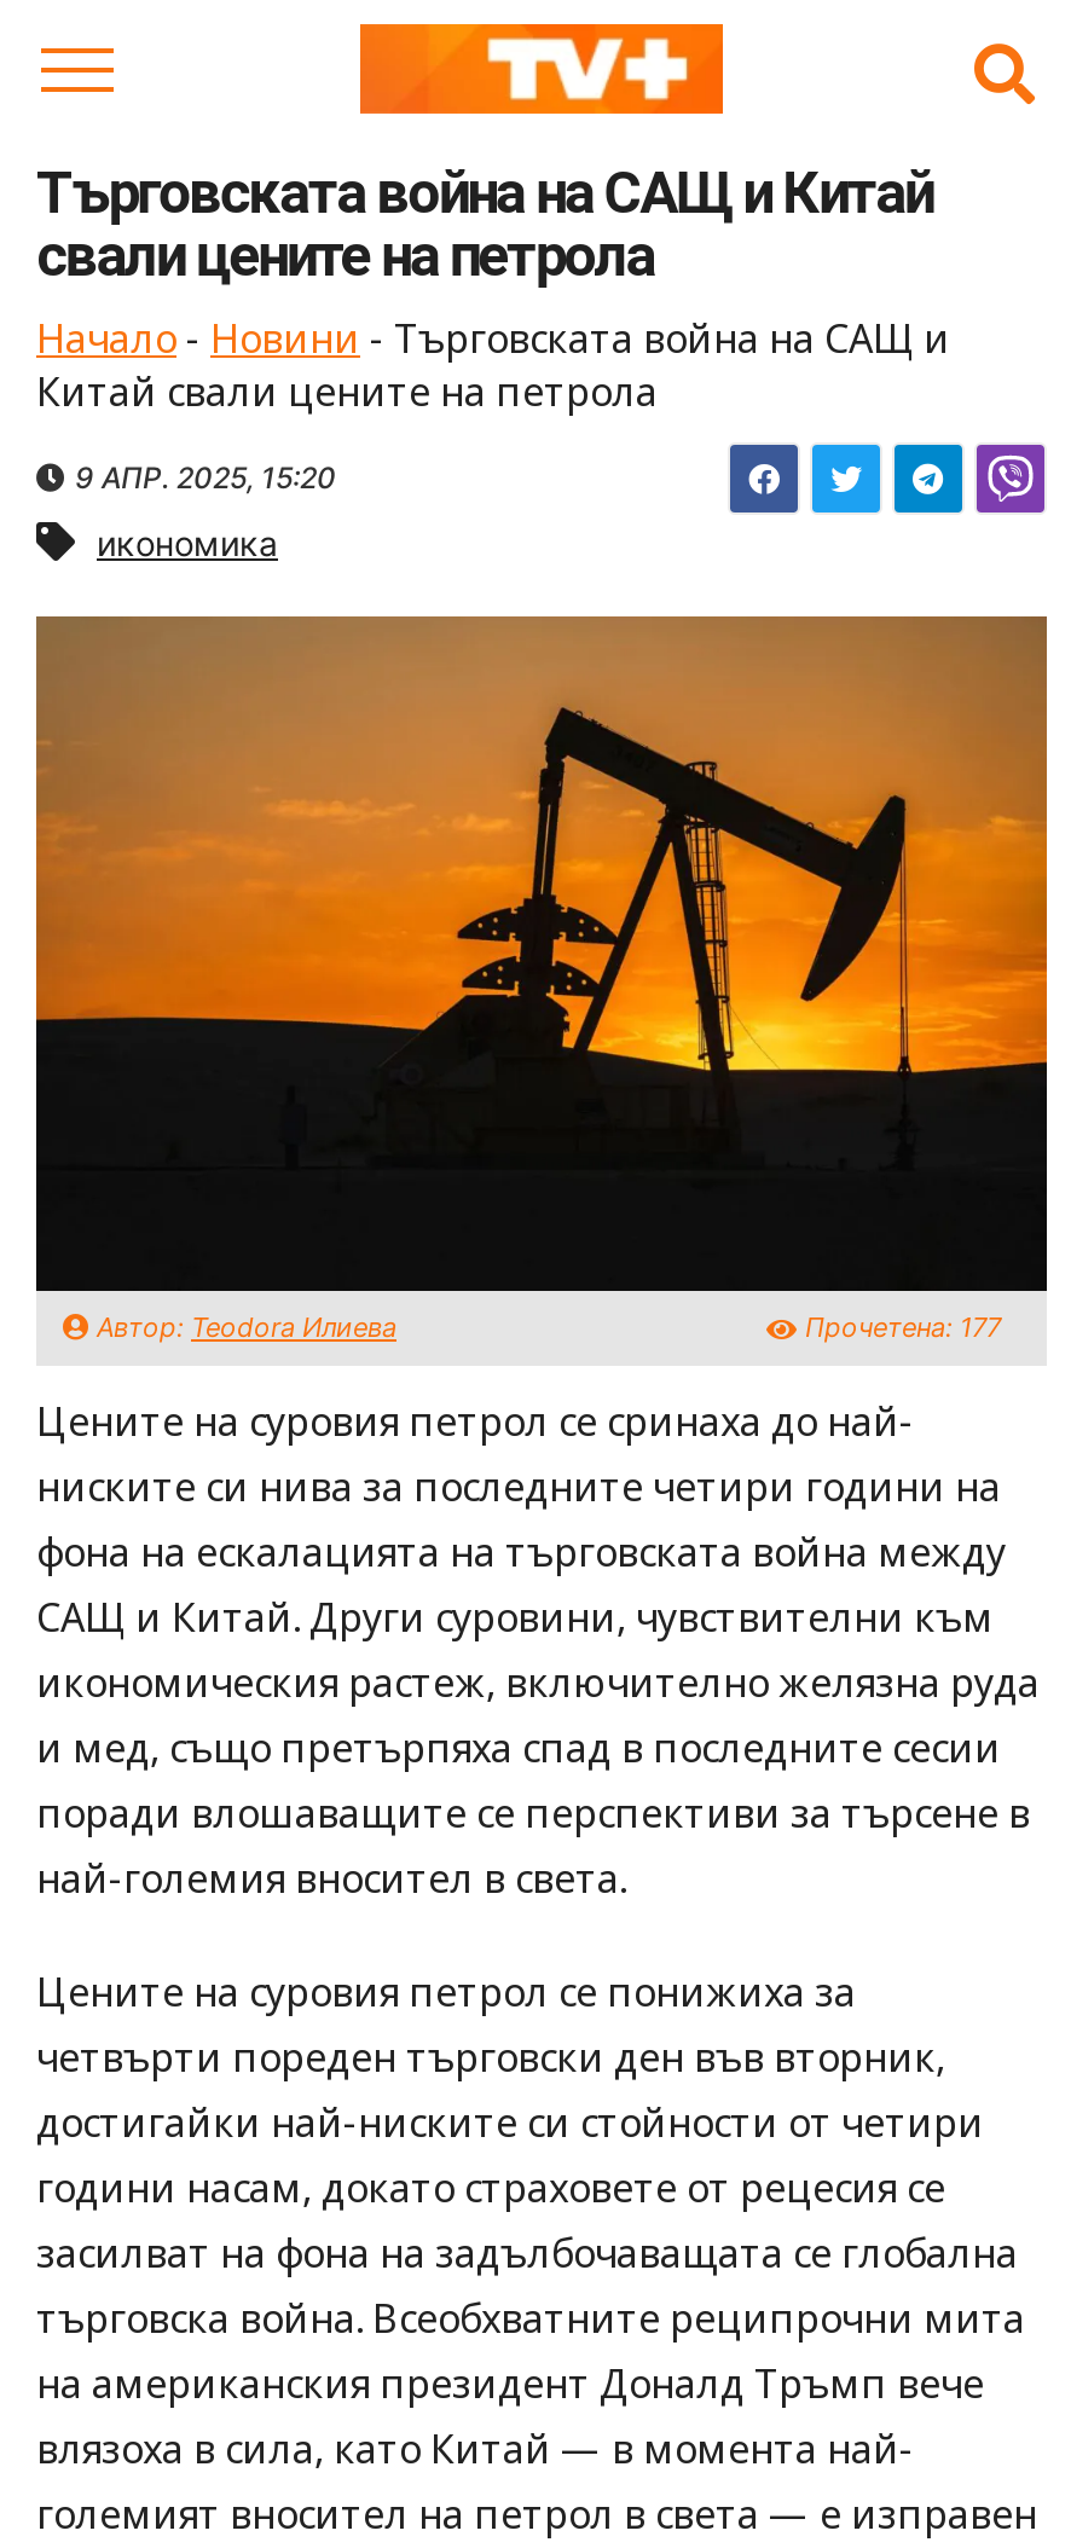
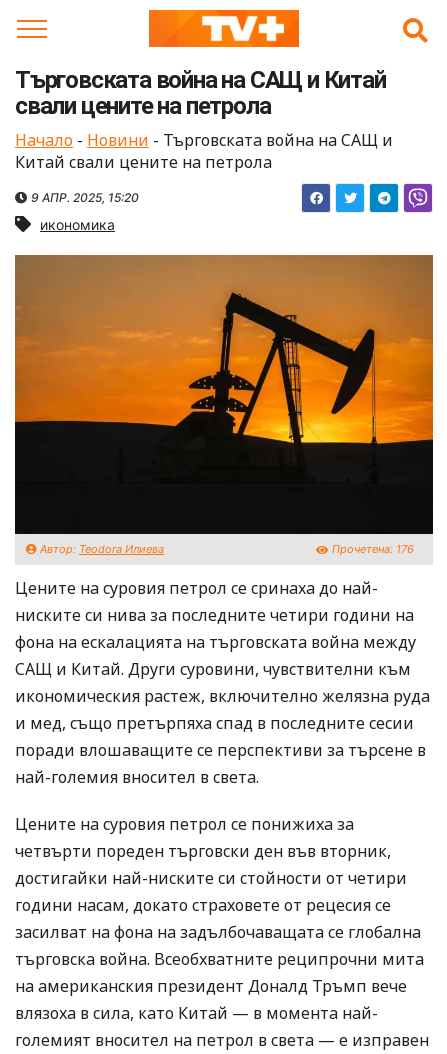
[805,1310,1001,1344] Прочетена: 177 -> [332,542,414,556] Прочетена: 176

